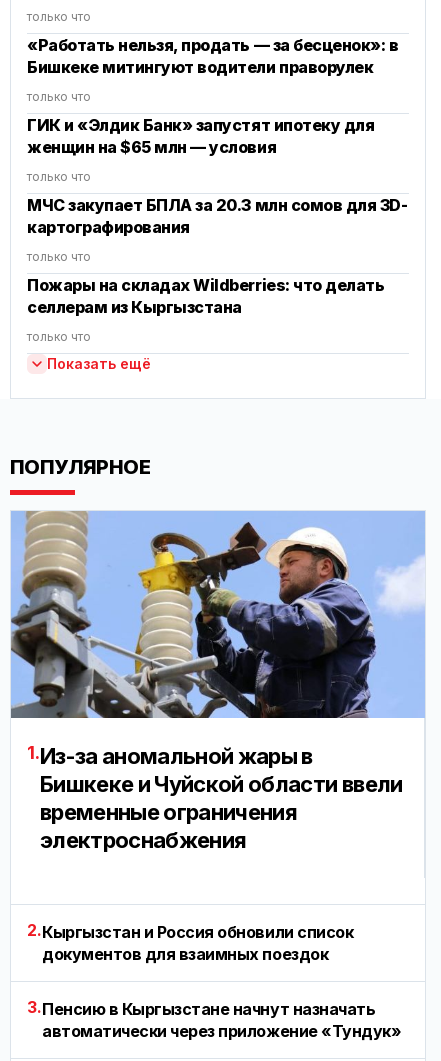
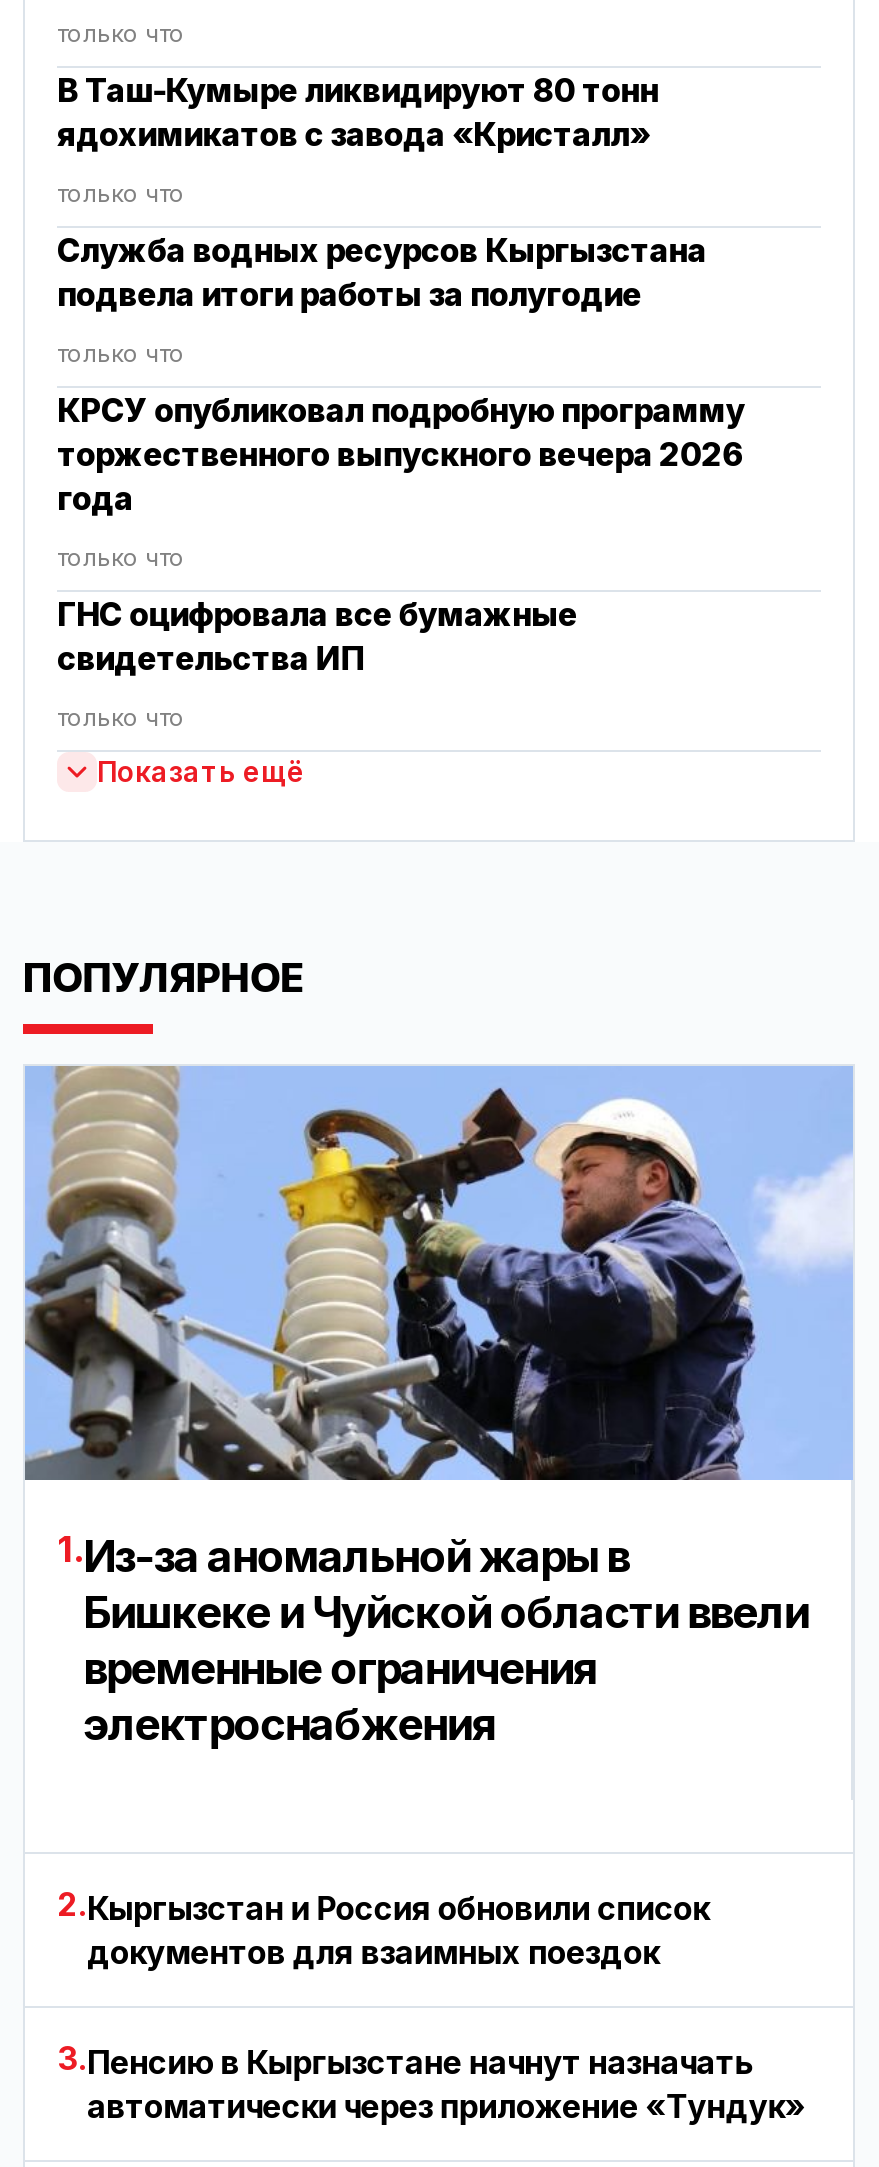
[27,34,398,76] «Работать нельзя, продать — за бесценок»: в | Бишкеке митингуют водители праворулек -> [57,69,658,153] В Таш-Кумыре ликвидируют 80 тонн | ядохимикатов с завода «Кристалл»
[27,114,374,156] ГИК и «Элдик Банк» запустят ипотеку для | женщин на $65 млн — условия -> [57,229,706,313] Служба водных ресурсов Кыргызстана | подвела итоги работы за полугодие
[27,194,407,236] МЧС закупает БПЛА за 20.3 млн сомов для 3D- | картографирования -> [57,389,744,517] КРСУ опубликовал подробную программу | торжественного выпускного вечера 2026 | года
[27,274,384,316] Пожары на складах Wildberries: что делать | селлерам из Кыргызстана -> [57,593,577,677] ГНС оцифровала все бумажные | свидетельства ИП

